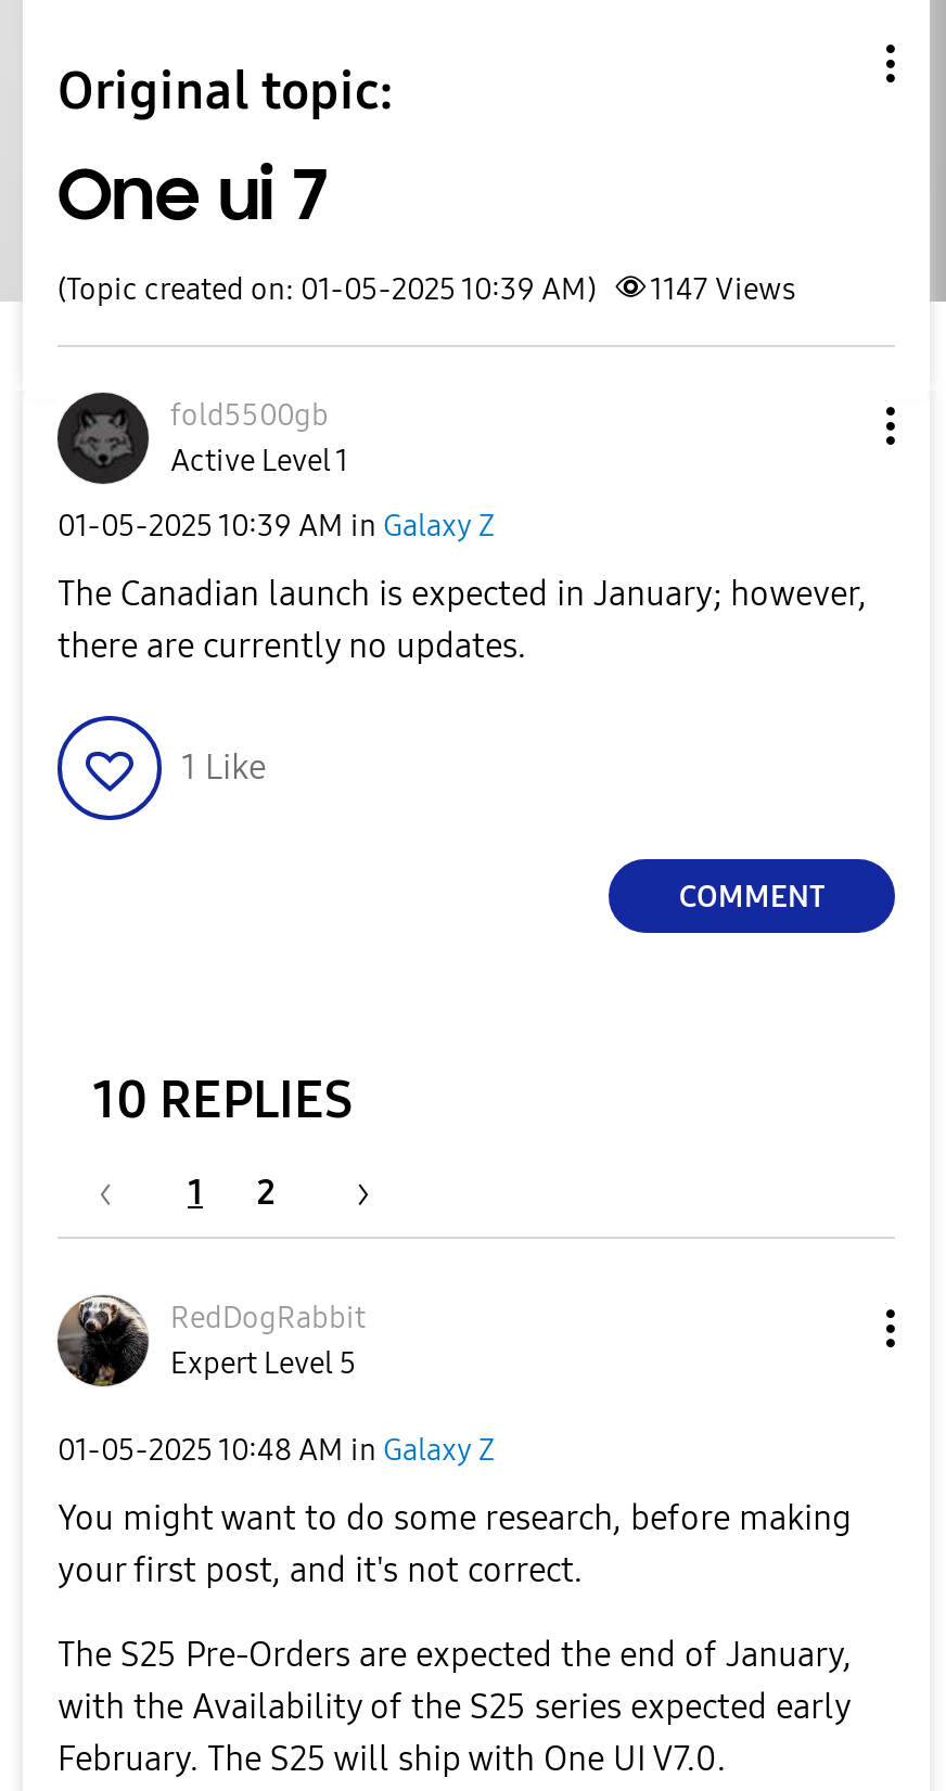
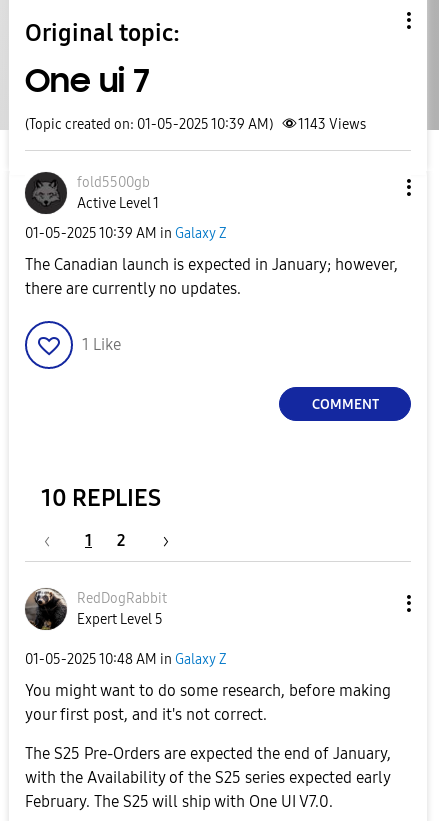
[57,271,795,308] (Topic created on: 01-05-2025 10:39 AM) 1147 Views -> [25,116,366,133] (Topic created on: 01-05-2025 10:39 AM) 1143 Views

